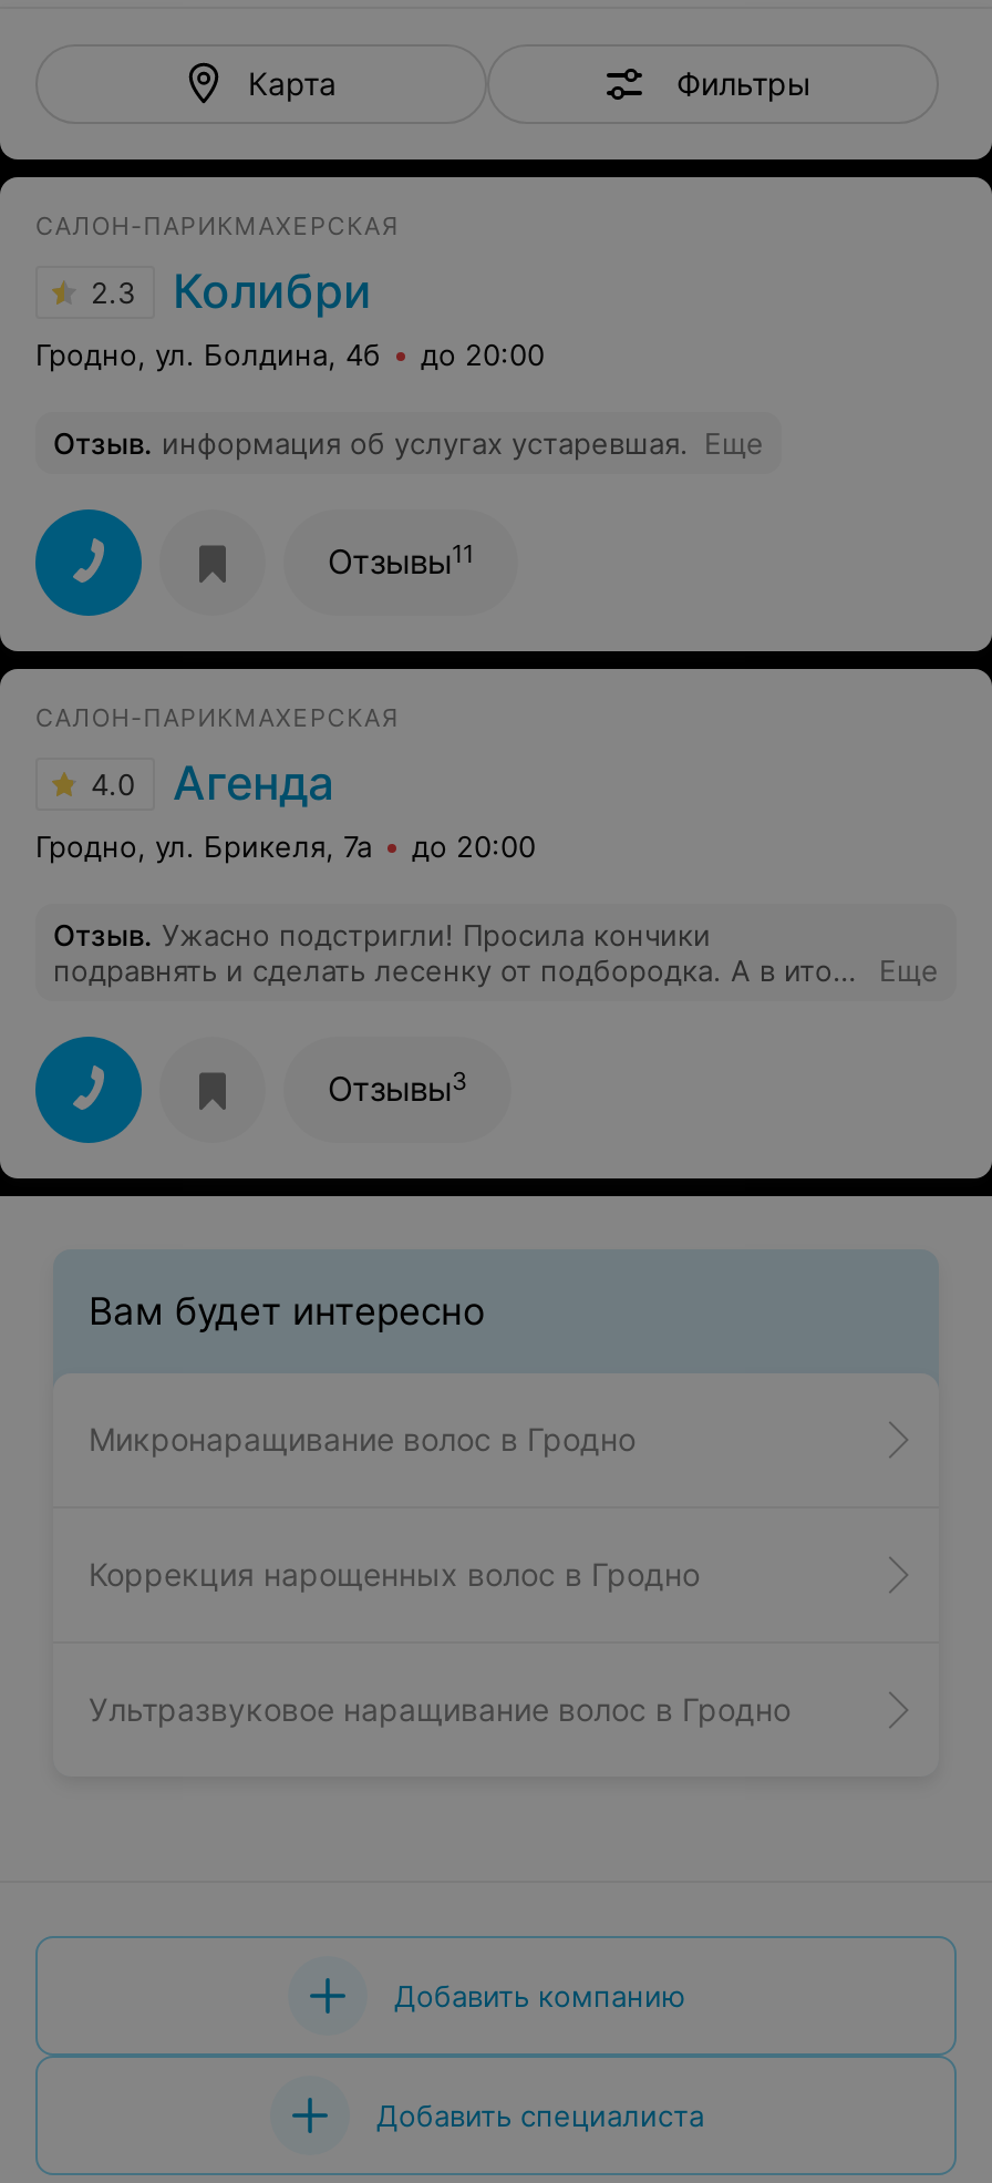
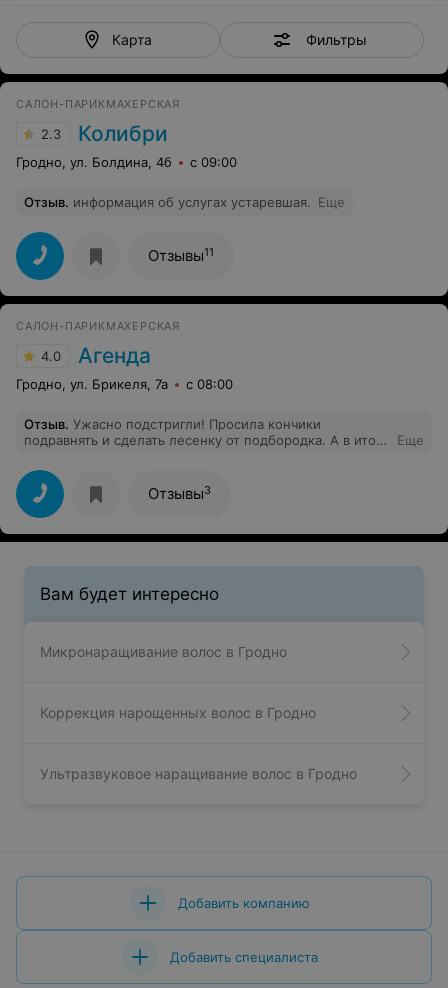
[421,337,545,372] до 20:00 -> [190,154,237,170] с 09:00
[35,828,536,864] Гродно, ул. Брикеля, 7а до 20:00 -> [16,376,233,392] Гродно, ул. Брикеля, 7а с 08:00

